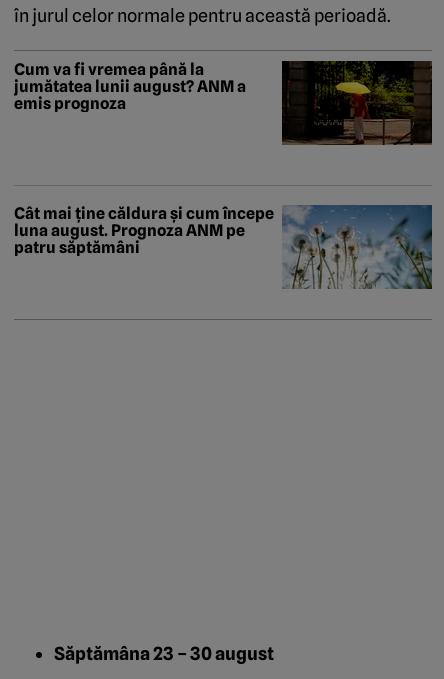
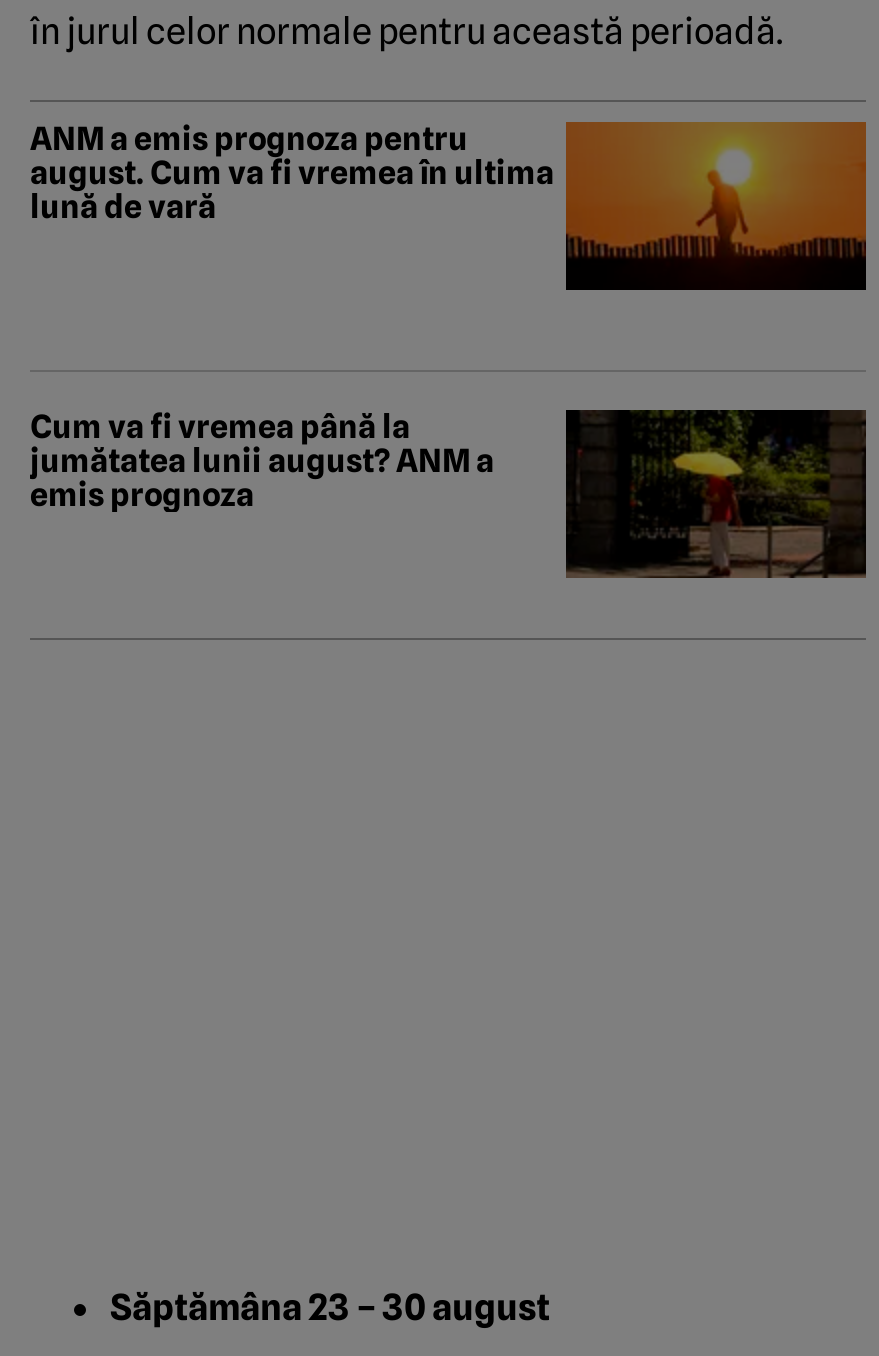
none -> [30,119,868,292] [image] | ANM a emis prognoza pentru | august. Cum va fi vremea în ultima | lună de vară
moved [14,60,433,146] -> [30,407,868,580]: [image] | Cum va fi vremea până la | jumătatea lunii august? ANM a | emis prognoza
[14,204,433,290] [image] | Cât mai ține căldura și cum începe | luna august. Prognoza ANM pe | patru săptămâni -> none

